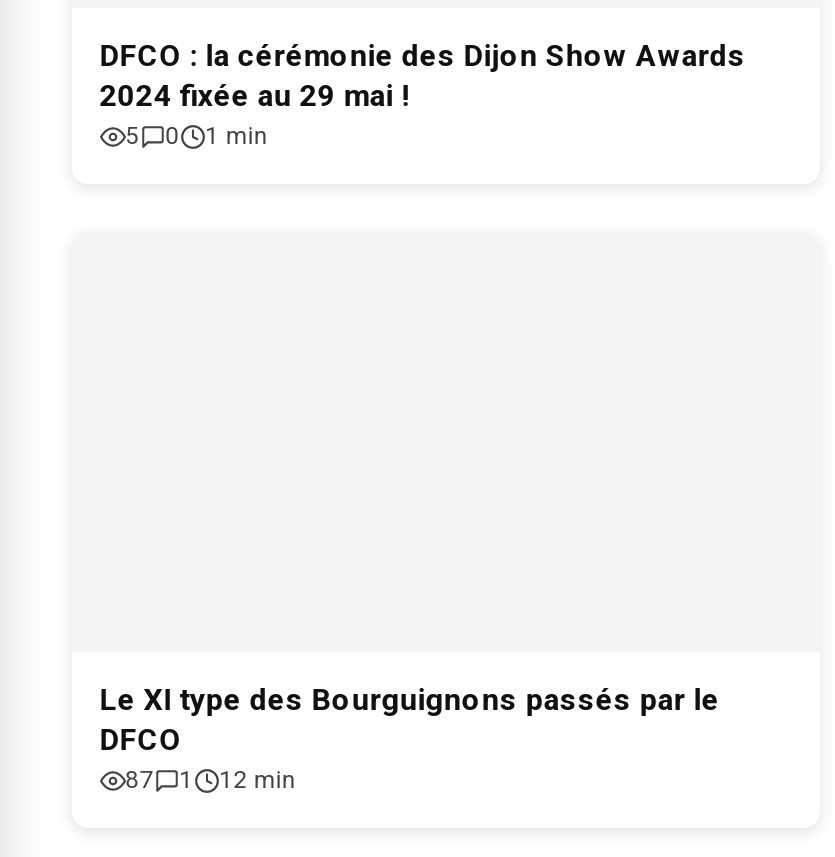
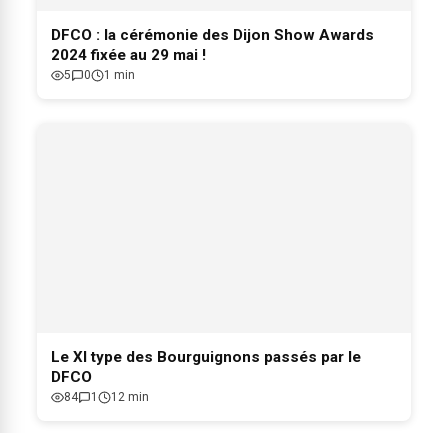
[126,767,296,795] 87 1 12 min -> [64,390,149,404] 84 1 12 min

